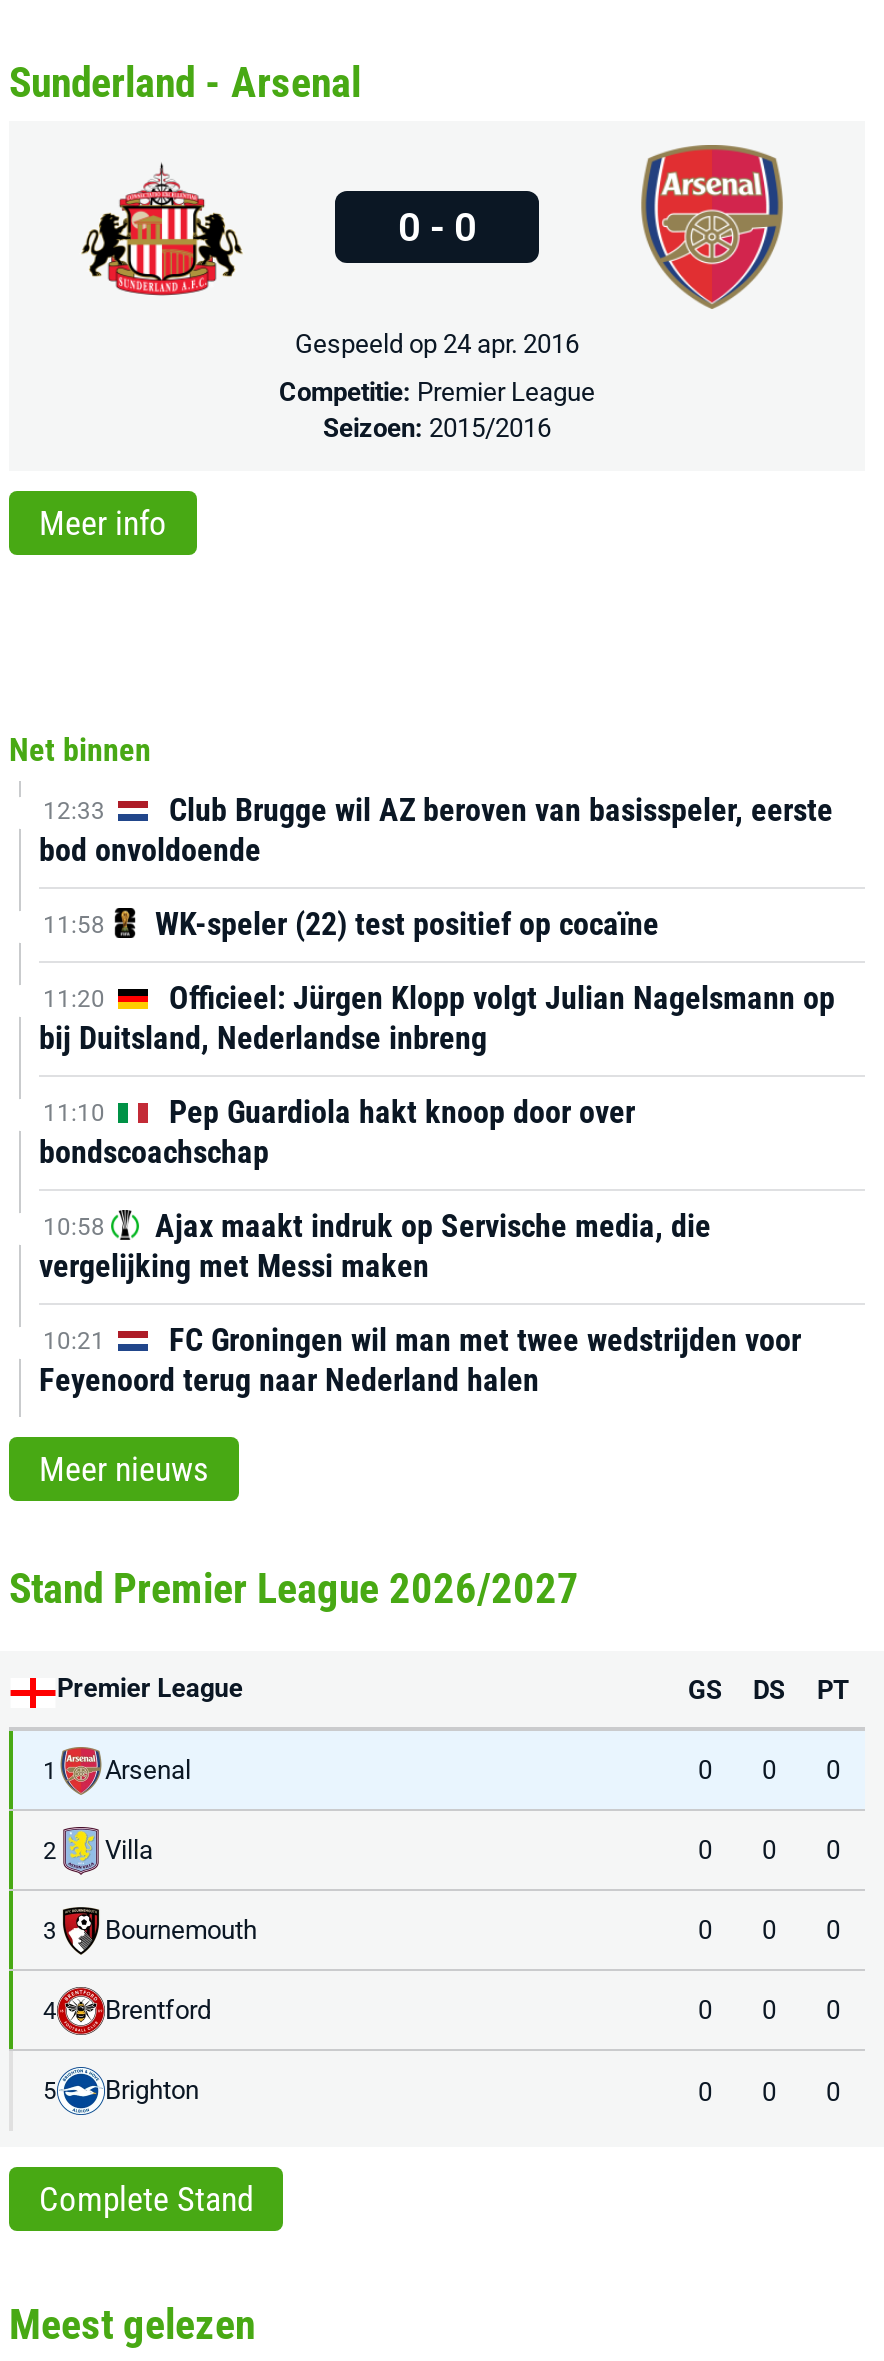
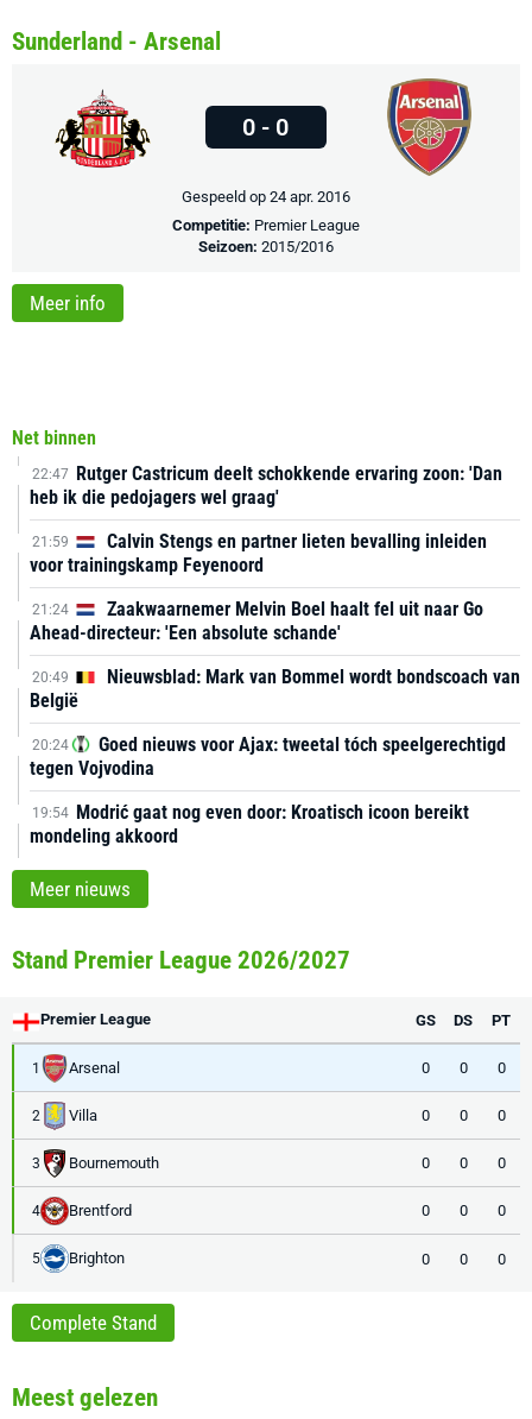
[39,791,833,869] 12:33 | Club Brugge wil AZ beroven van basisspeler, eerste | bod onvoldoende -> [30,462,502,509] 22:47 Rutger Castricum deelt schokkende ervaring zoon: 'Dan | heb ik die pedojagers wel graag'
[43,905,659,943] 11:58 | WK-speler (22) test positief op cocaïne -> [30,530,487,576] 21:59 | Calvin Stengs en partner lieten bevalling inleiden | voor trainingskamp Feyenoord
[39,979,835,1057] 11:20 | Officieel: Jürgen Klopp volgt Julian Nagelsmann op | bij Duitsland, Nederlandse inbreng -> [30,598,483,644] 21:24 | Zaakwaarnemer Melvin Boel haalt fel uit naar Go | Ahead-directeur: 'Een absolute schande'
[39,1093,635,1171] 11:10 | Pep Guardiola hakt knoop door over | bondscoachschap -> [30,666,520,712] 20:49 | Nieuwsblad: Mark van Bommel wordt bondscoach van | België
[39,1207,711,1285] 10:58 | Ajax maakt indruk op Servische media, die | vergelijking met Messi maken -> [30,733,506,780] 20:24 | Goed nieuws voor Ajax: tweetal tóch speelgerechtigd | tegen Vojvodina
[39,1321,801,1399] 10:21 | FC Groningen wil man met twee wedstrijden voor | Feyenoord terug naar Nederland halen -> [30,801,469,847] 19:54 Modrić gaat nog even door: Kroatisch icoon bereikt | mondeling akkoord

